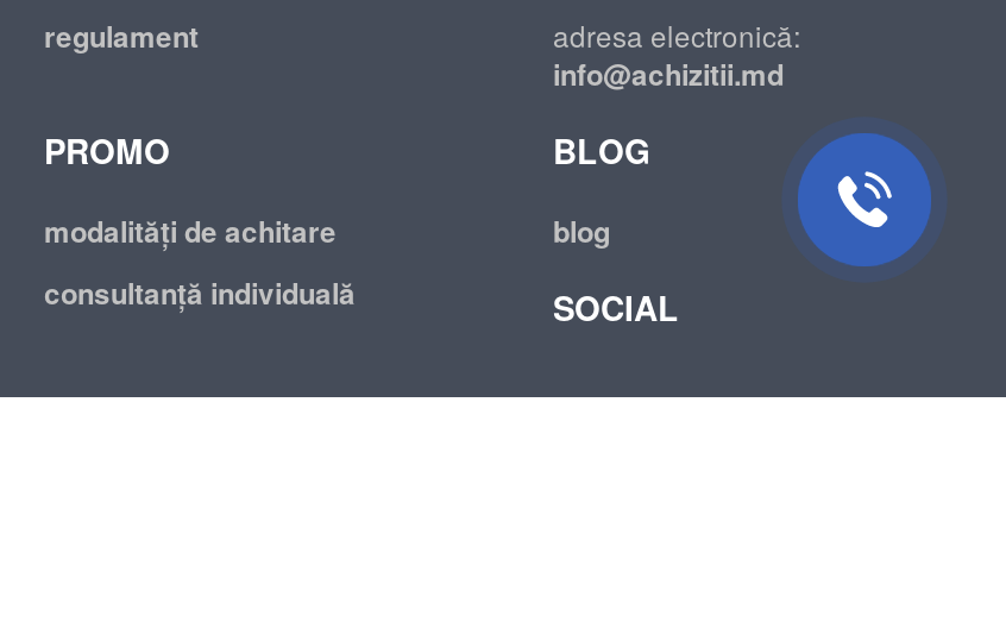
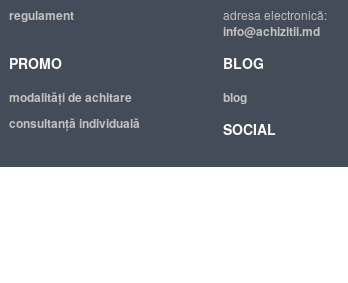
[796,131,933,269] [image] -> none

